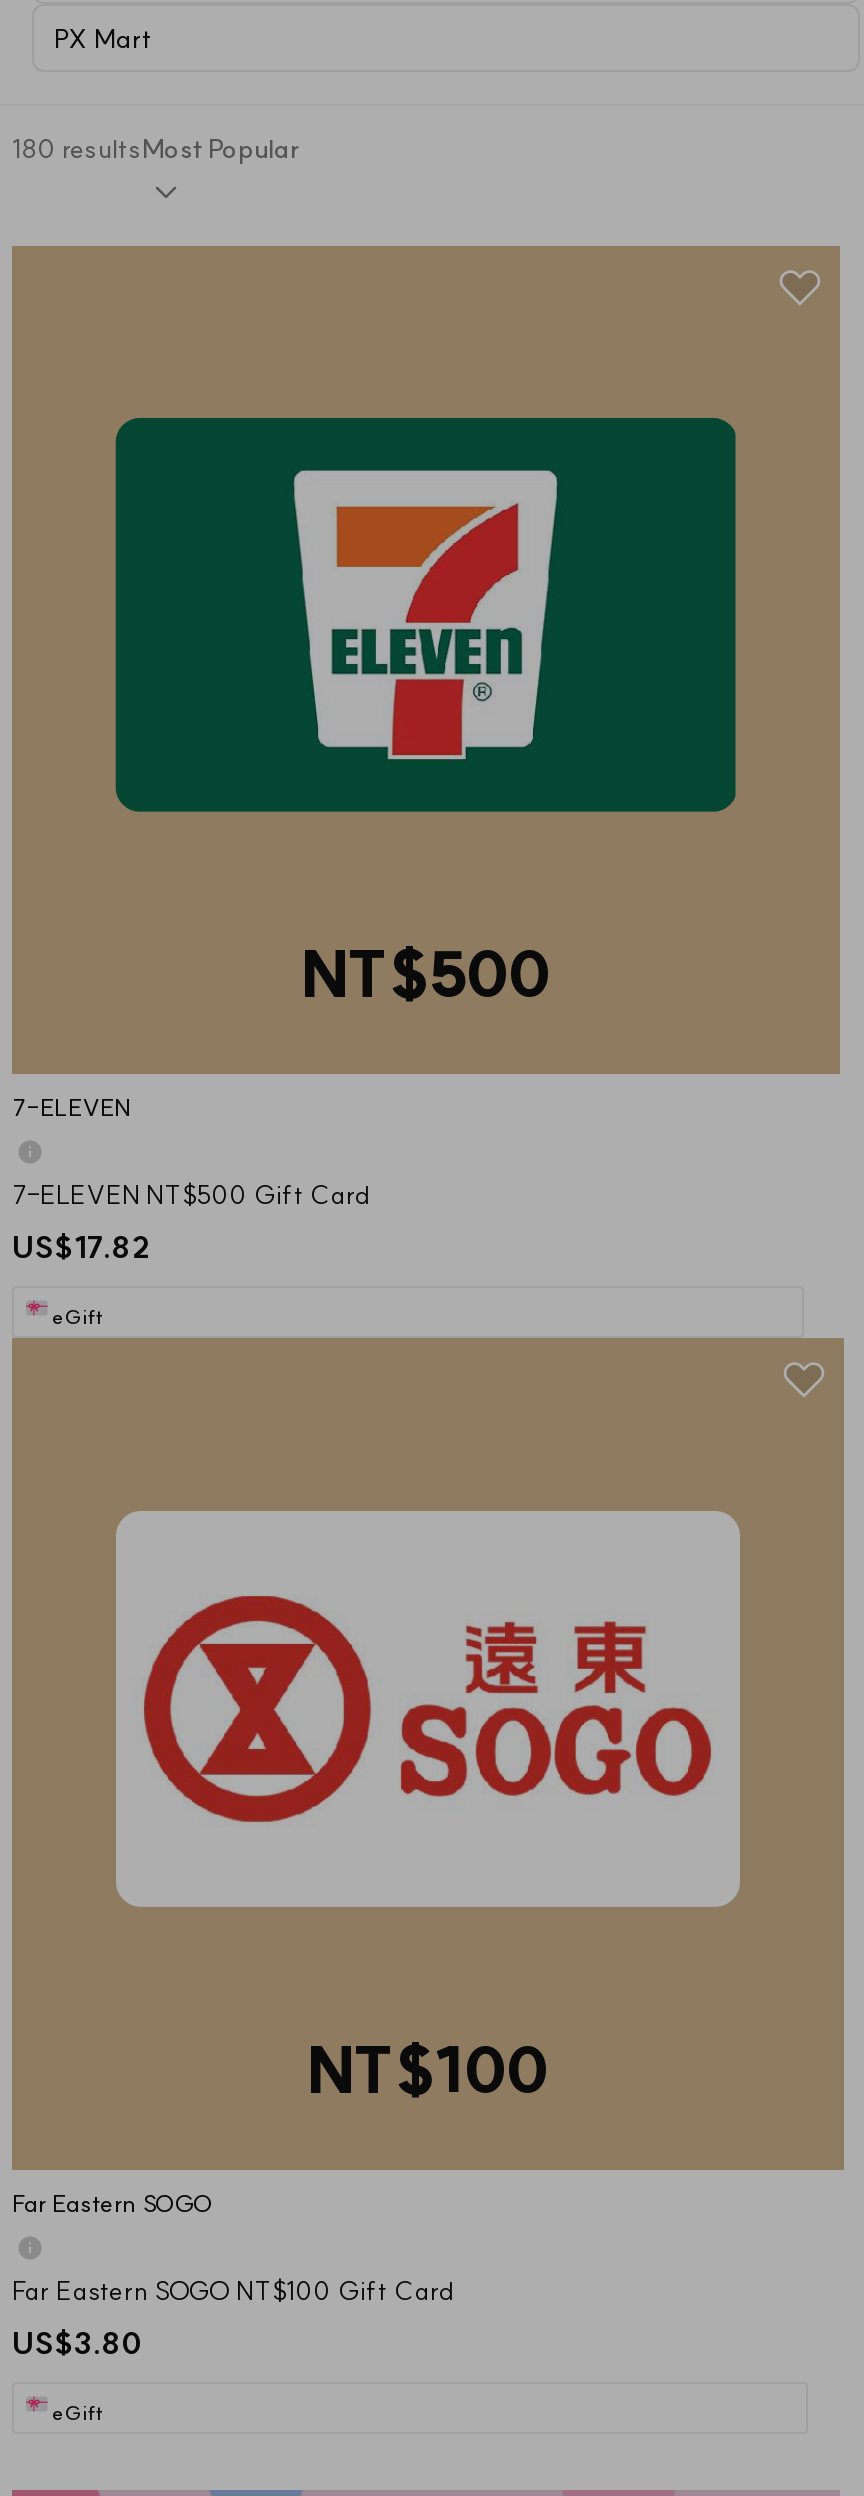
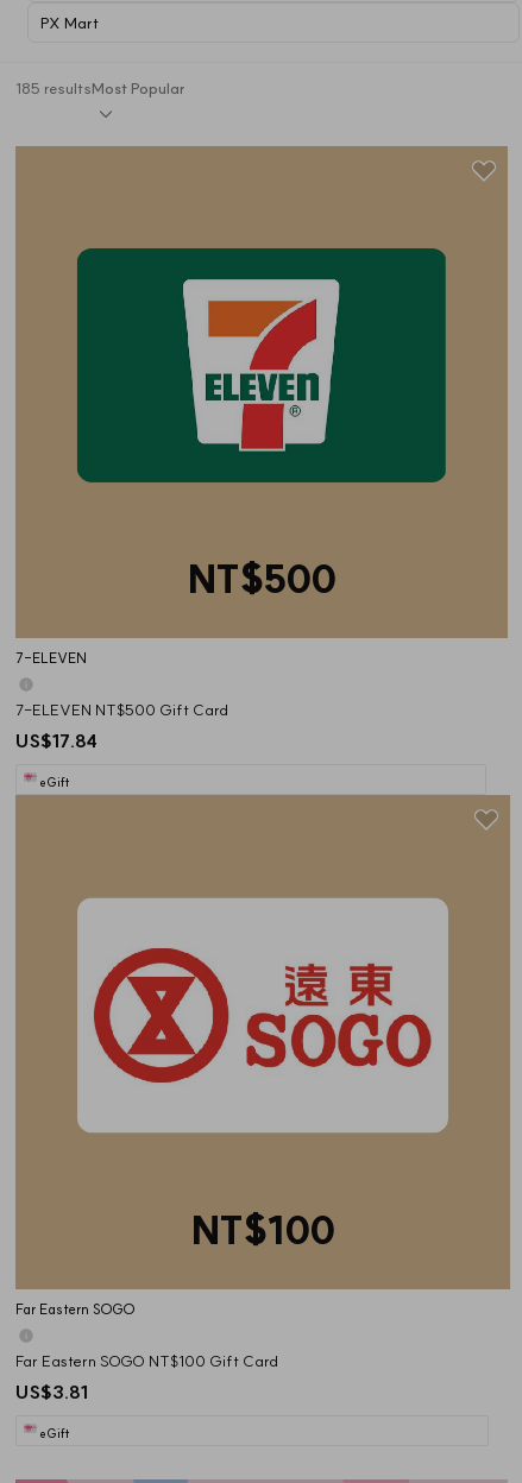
[12,132,300,164] 180 resultsMost Popular -> [15,78,185,97] 185 resultsMost Popular
[12,1228,150,1266] US$17.82 -> [15,730,98,752] US$17.84
[12,2324,144,2362] US$3.80 -> [15,1381,88,1403] US$3.81

